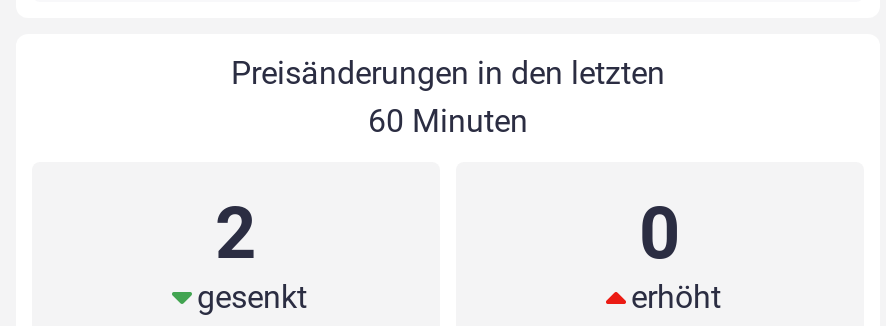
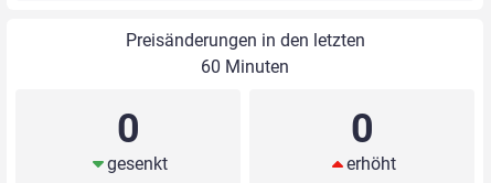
[215,192,257,276] 2 -> [116,106,140,152] 0

